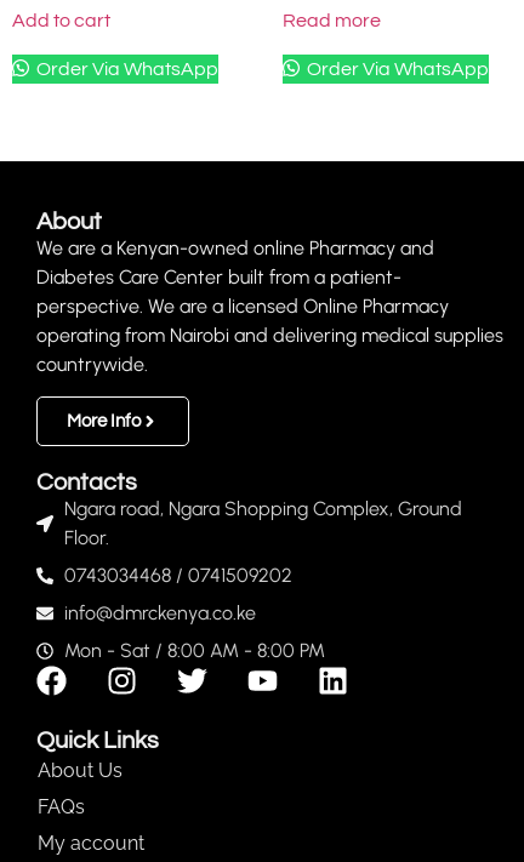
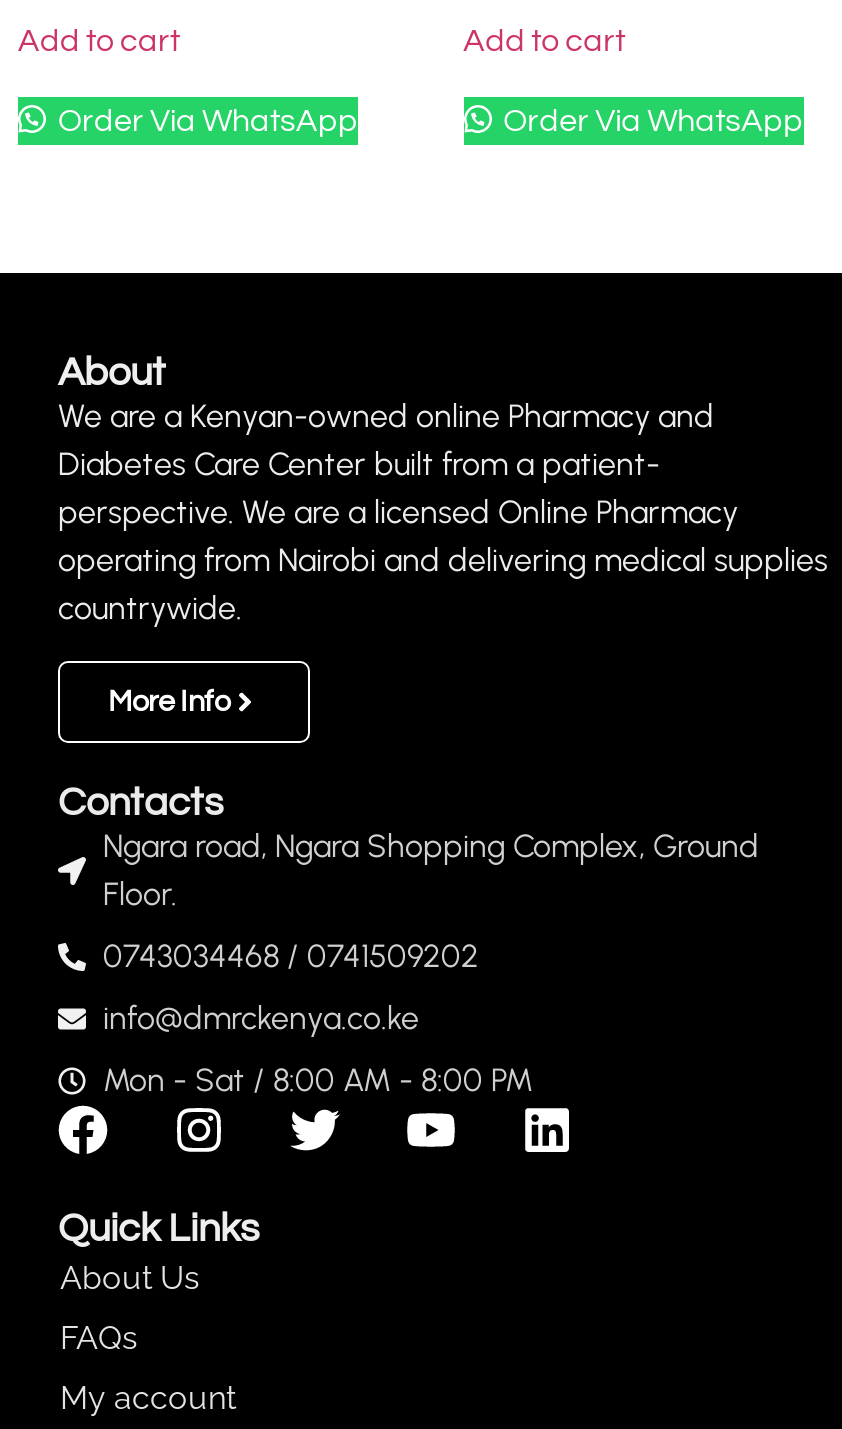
[282,11,380,30] Read more -> [463,24,625,56] Add to cart

